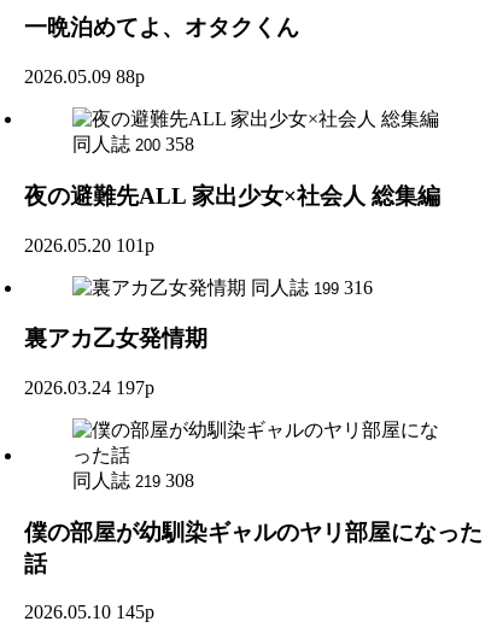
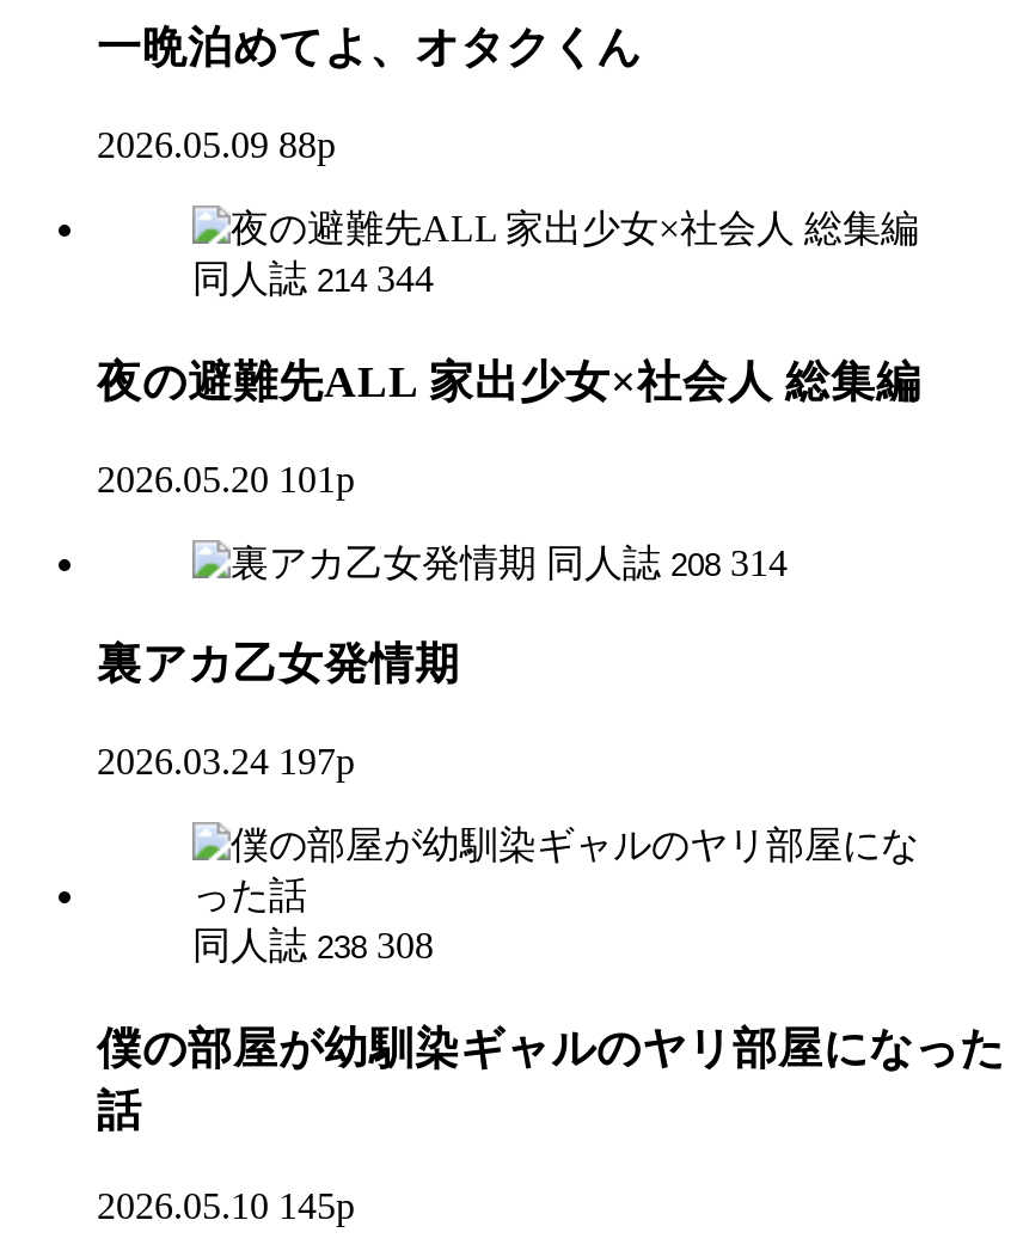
[72,134,194,154] 同人誌 200 358 -> [192,258,434,299] 同人誌 214 344
[251,277,373,297] 同人誌 199 316 -> [546,541,788,582] 同人誌 208 314
[72,470,194,491] 同人誌 219 308 -> [192,925,434,965] 同人誌 238 308

